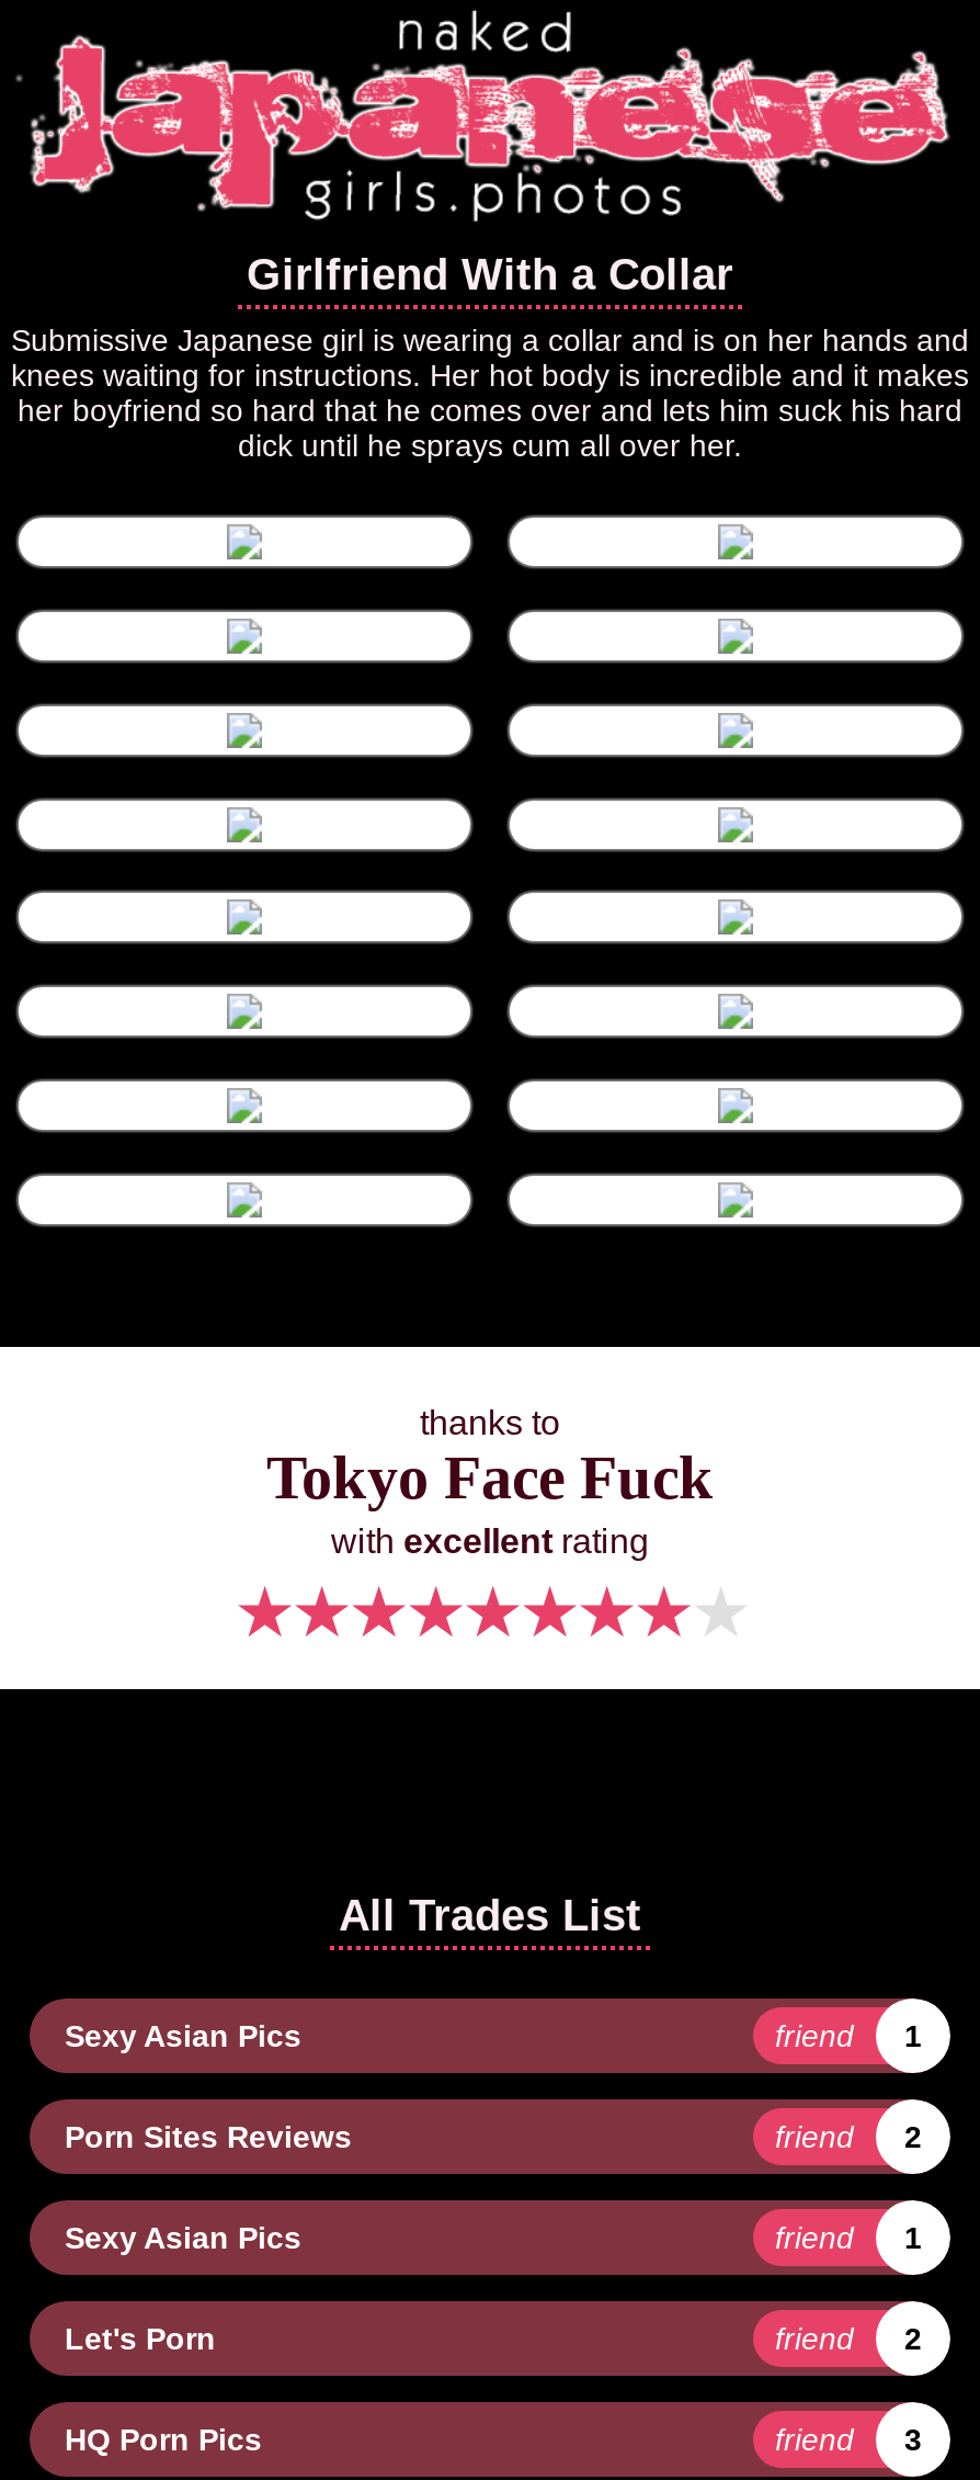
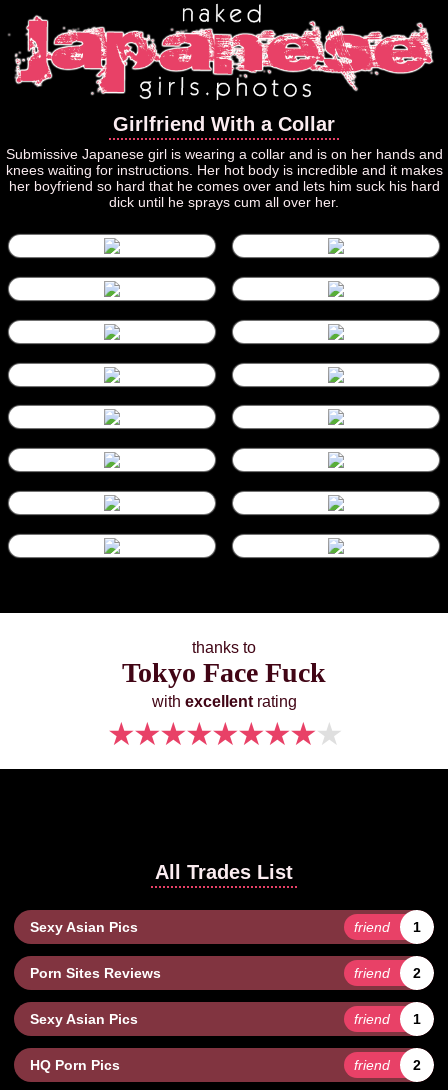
[65,2321,922,2356] Let's Porn | friend | 2 -> none
[775,2422,922,2457] friend 3 -> [354,1057,421,1073] friend 2

